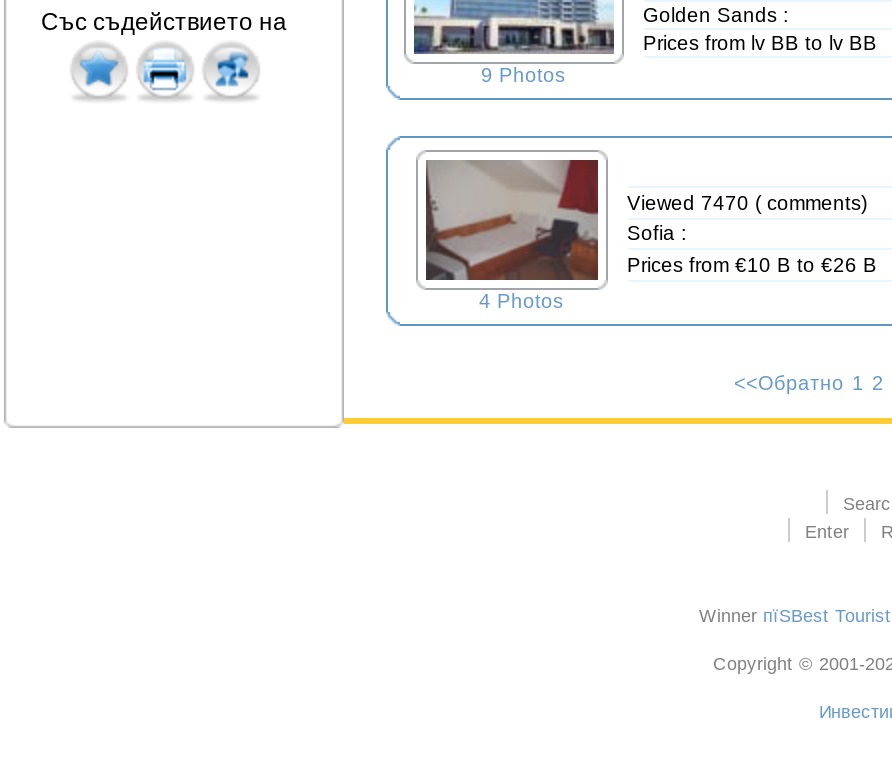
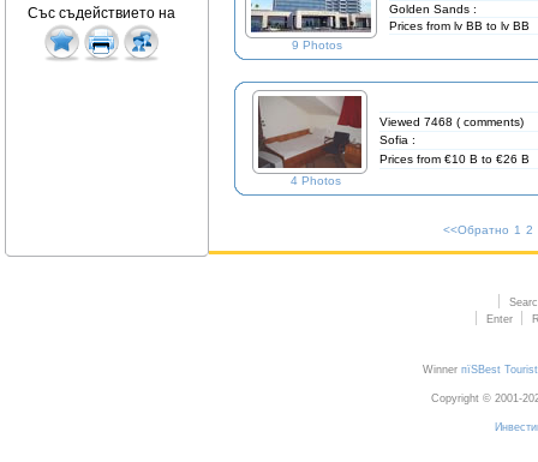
[627,192,867,214] Viewed 7470 ( comments) -> [379,115,523,128] Viewed 7468 ( comments)

